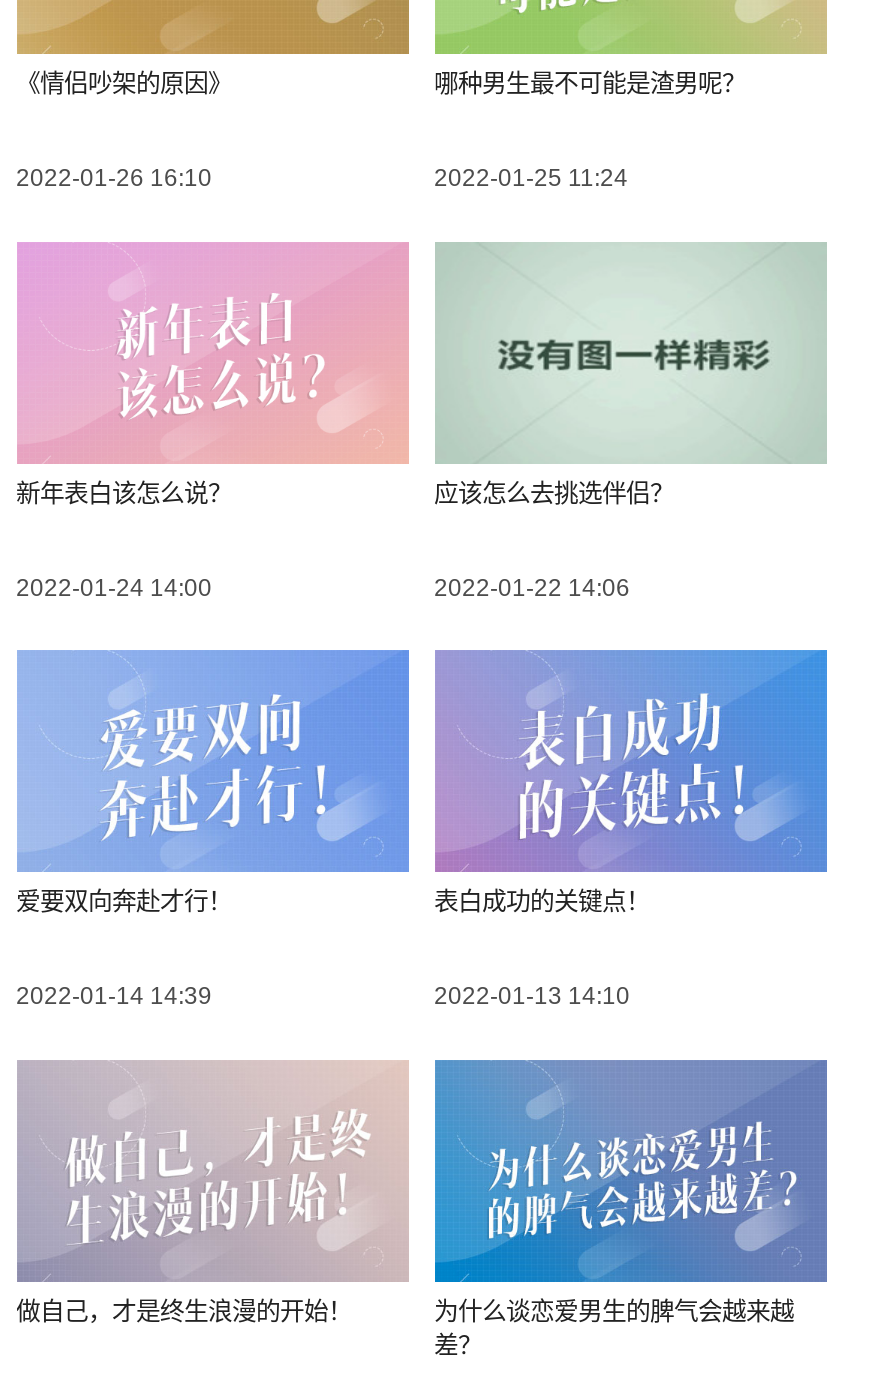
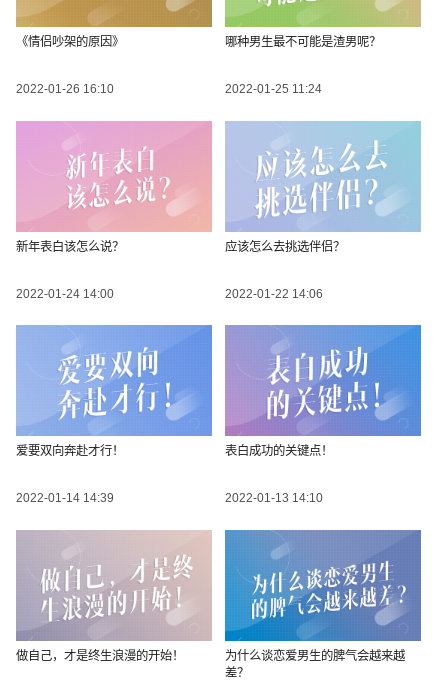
[435,242,827,464] [image] -> [225,121,421,232] [image]

